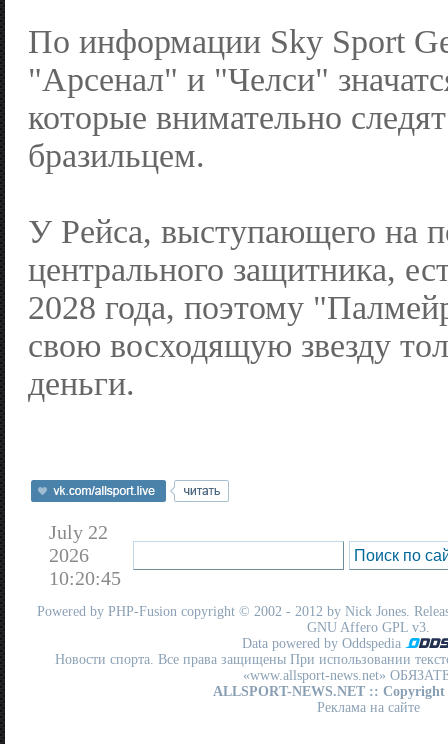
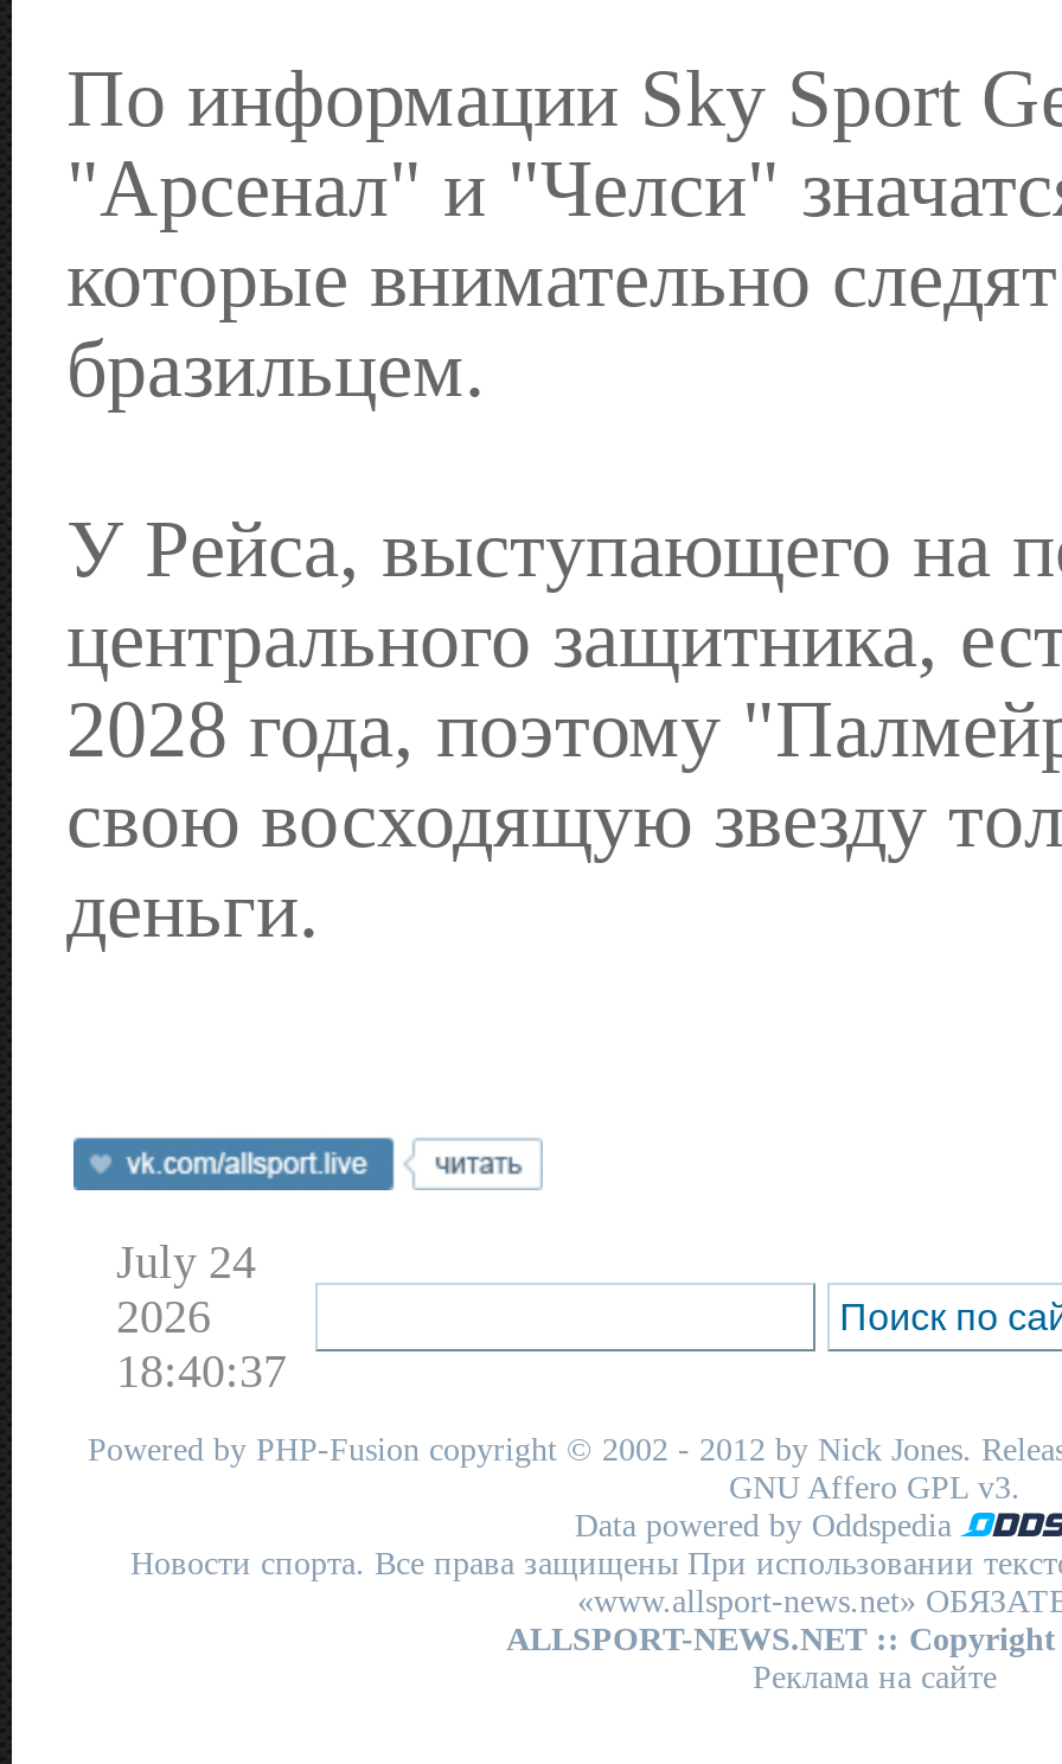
[49,520,108,542] July 22 -> [116,1234,256,1286] July 24
[49,566,121,588] 10:20:45 -> [116,1343,287,1395] 18:40:37

